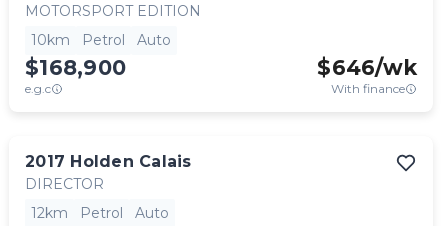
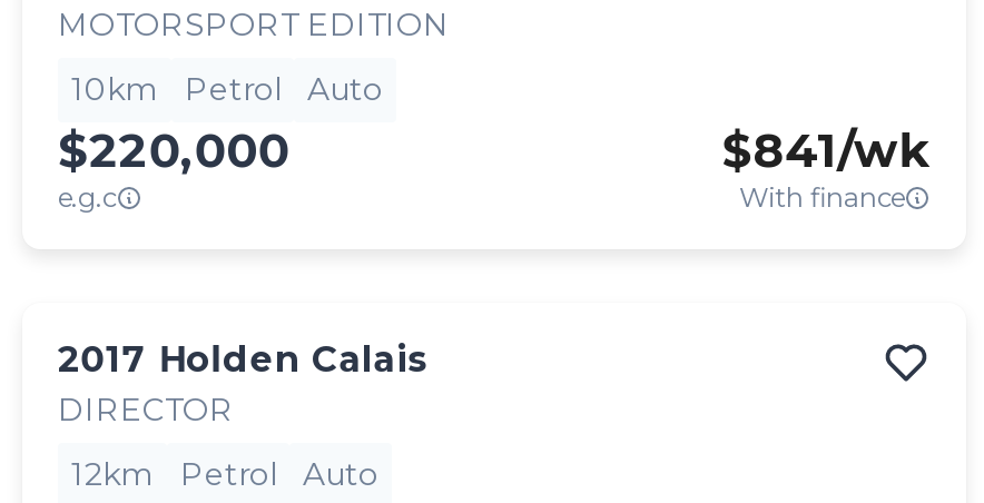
[25,55,126,80] $168,900 -> [58,122,289,178] $220,000
[317,55,417,80] $646/wk -> [722,122,931,178] $841/wk

